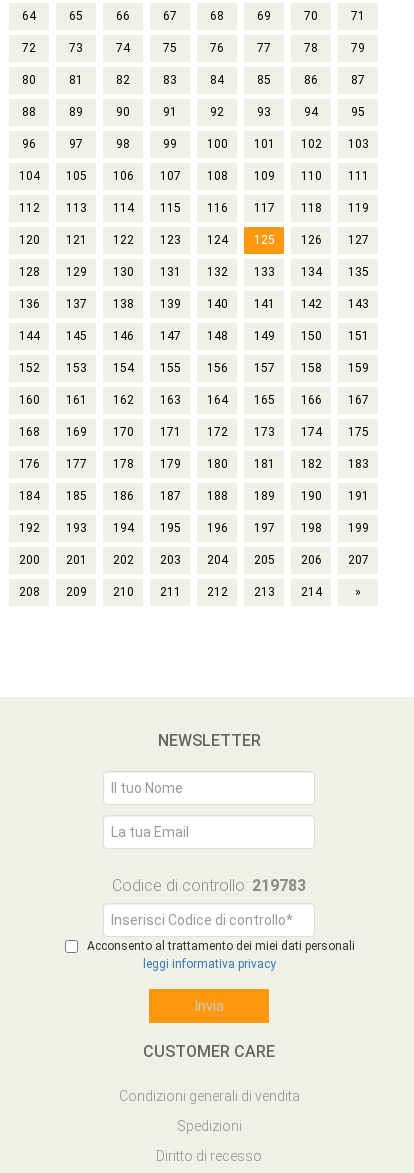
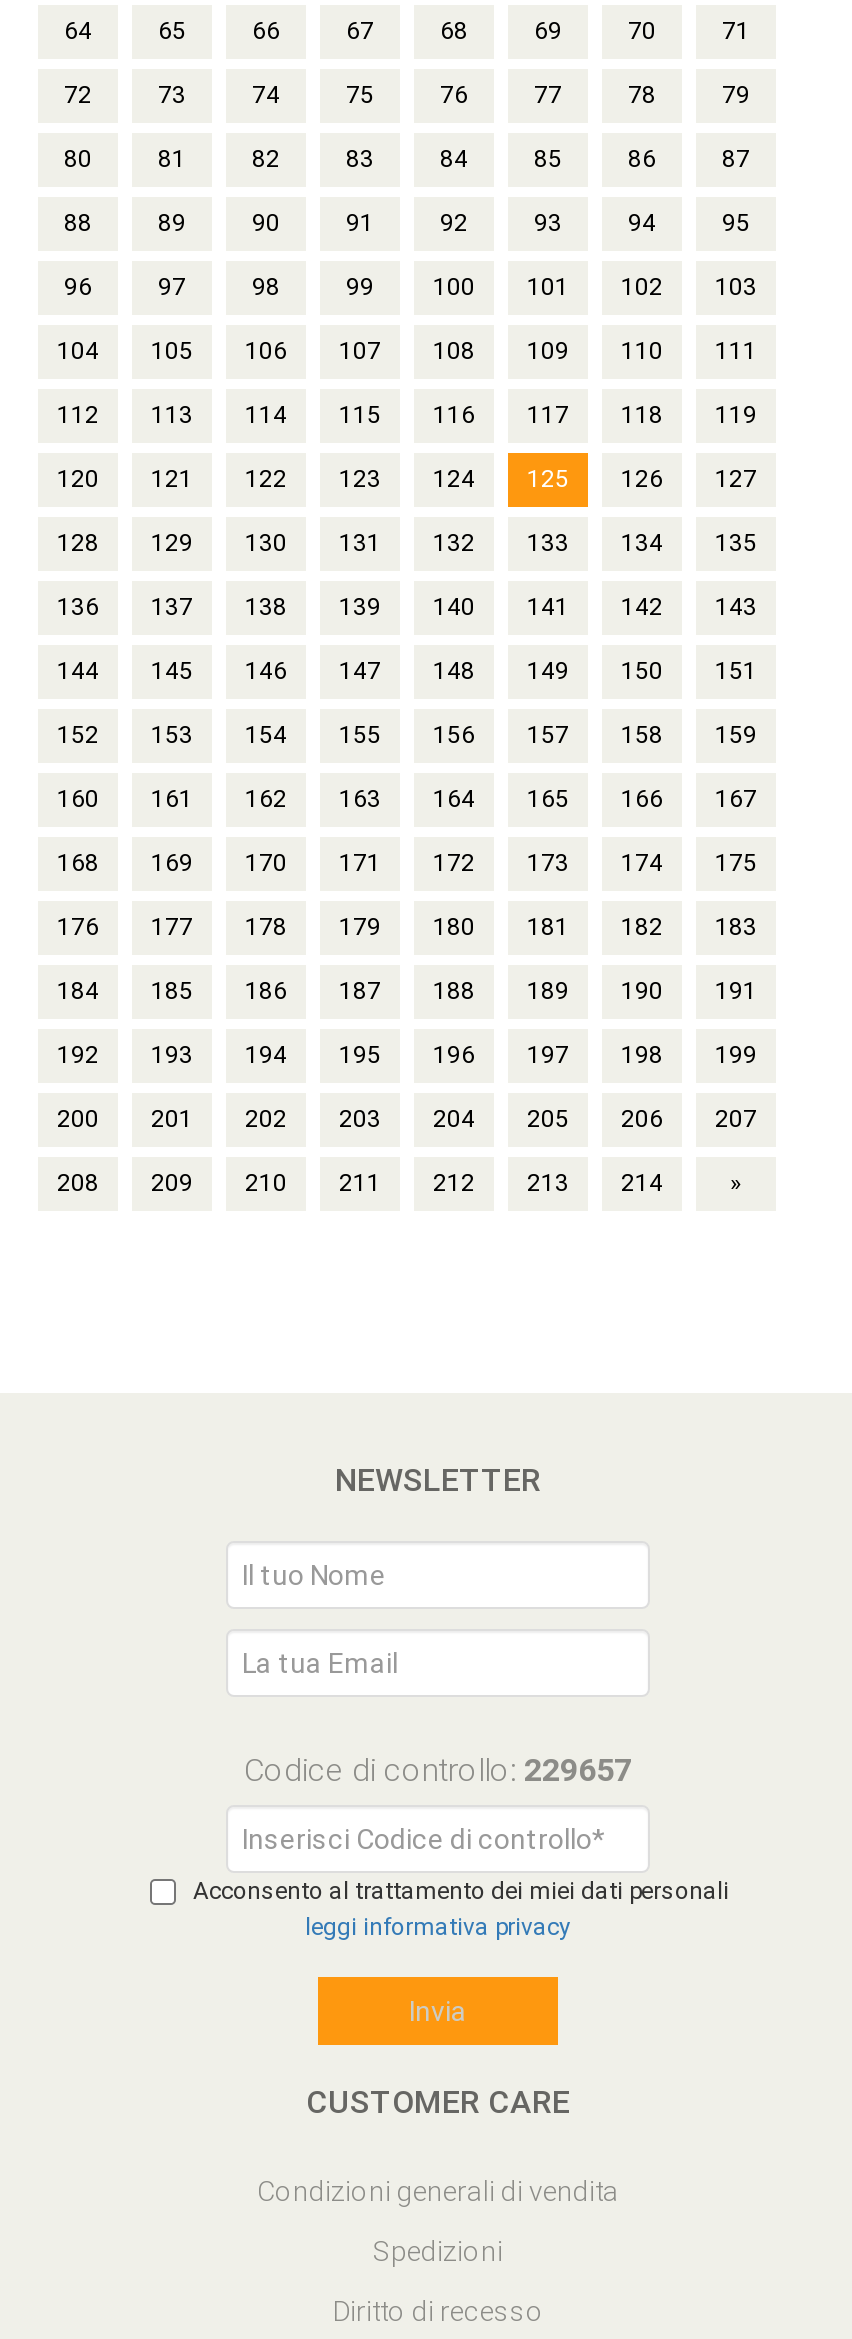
[112,876,306,895] Codice di controllo: 219783 -> [244,1751,632,1789] Codice di controllo: 229657

